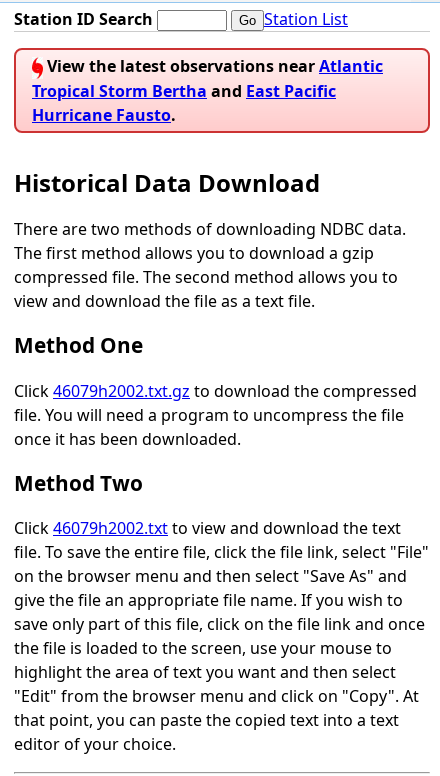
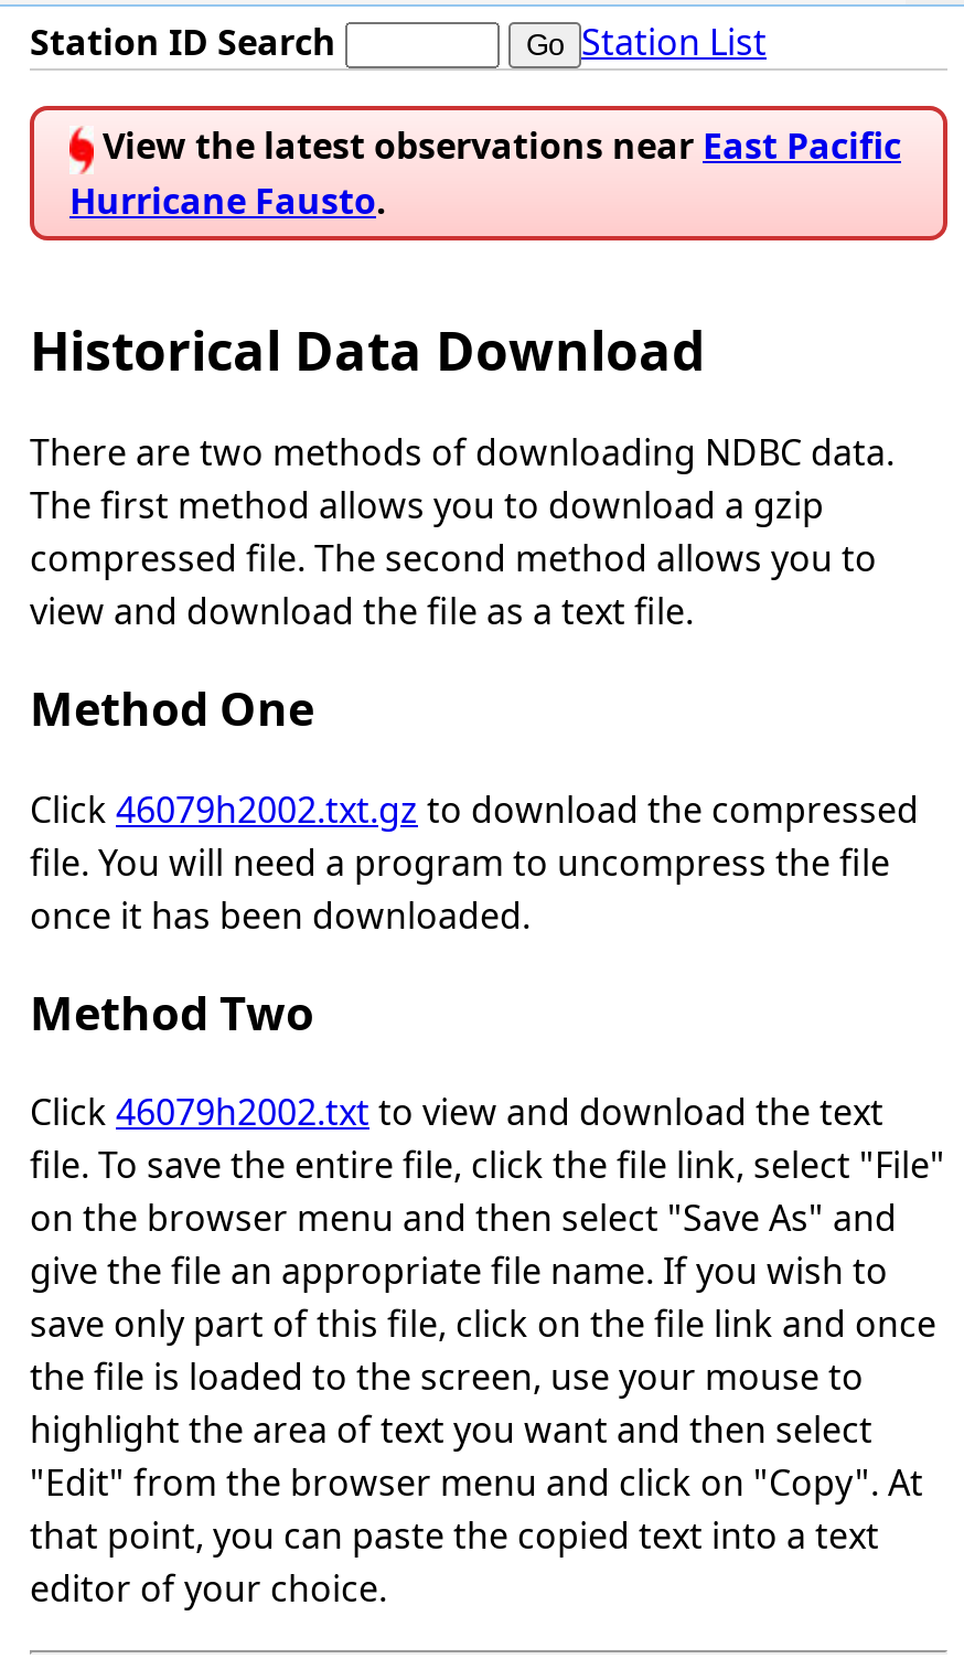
[32,55,383,102] View the latest observations near Atlantic | Tropical Storm Bertha and East Pacific -> [94,122,901,171] View the latest observations near East Pacific

